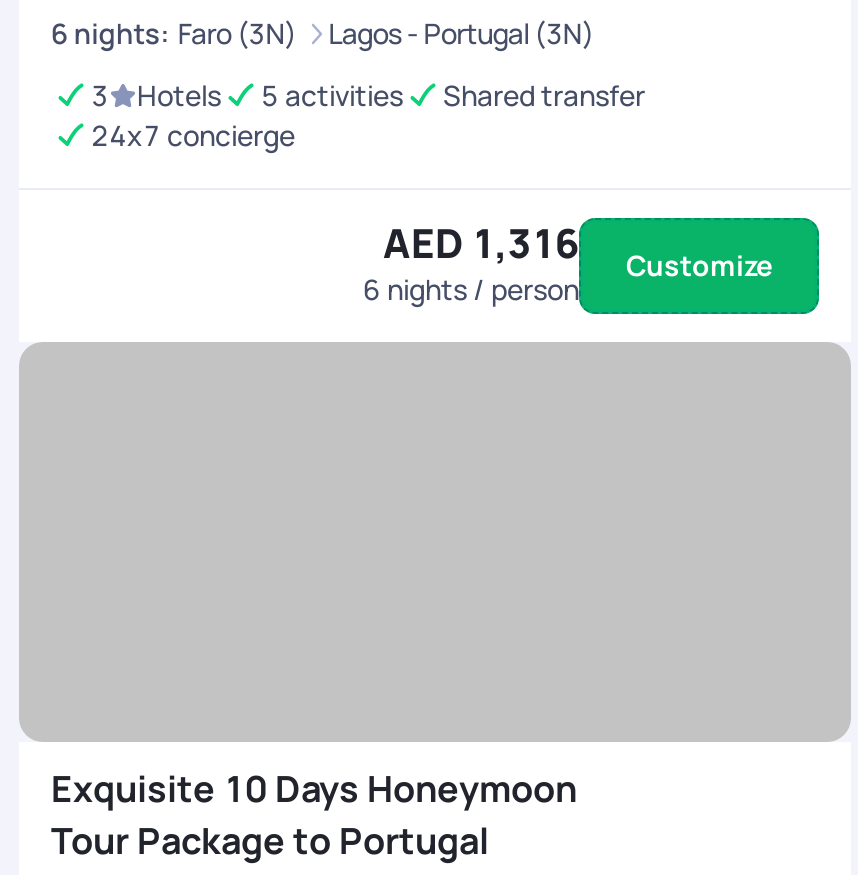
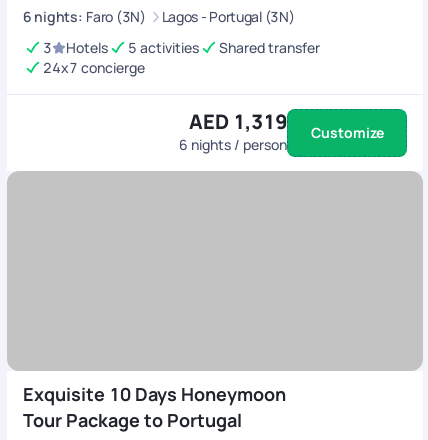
[383,216,772,284] AED 1,316 Customize -> [189,108,383,142] AED 1,319 Customize

